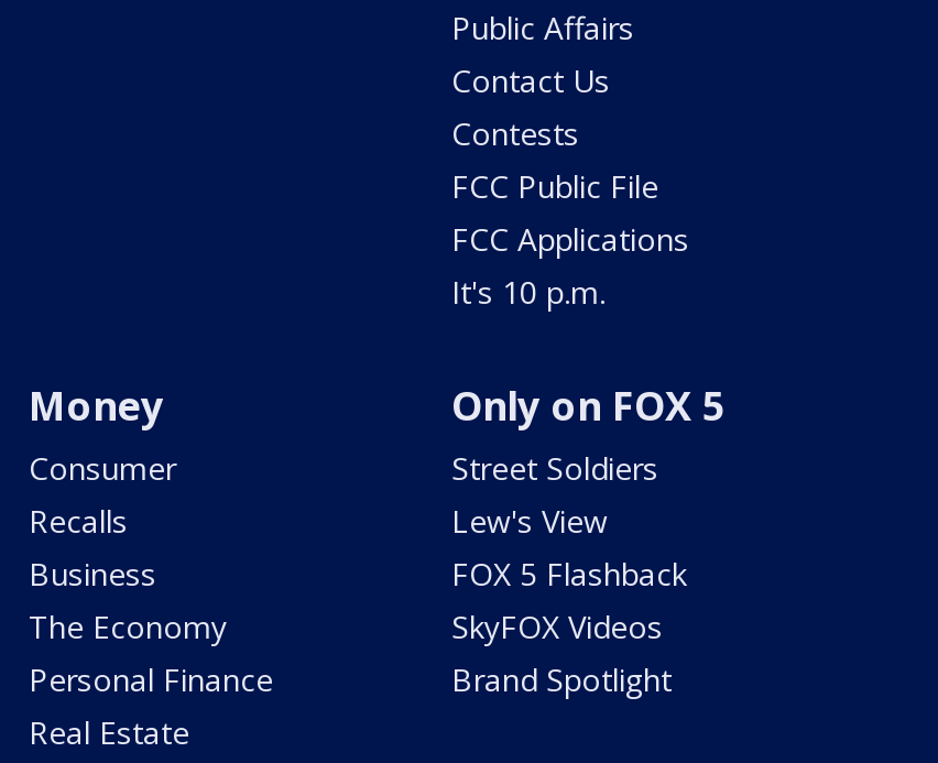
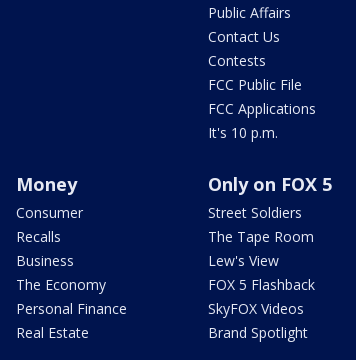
moved [451,500,687,700] -> [208,251,315,342]: Lew's View | FOX 5 Flashback | SkyFOX Videos | Brand Spotlight
none -> [208,227,314,246] The Tape Room

